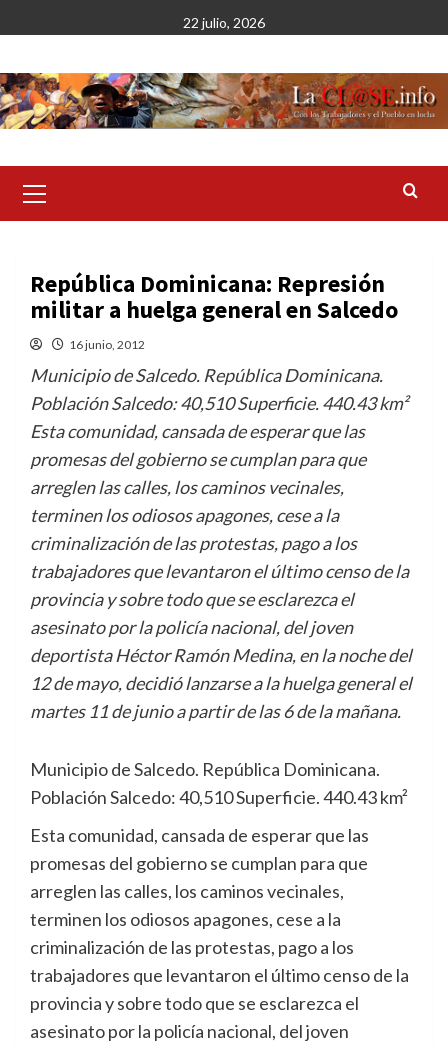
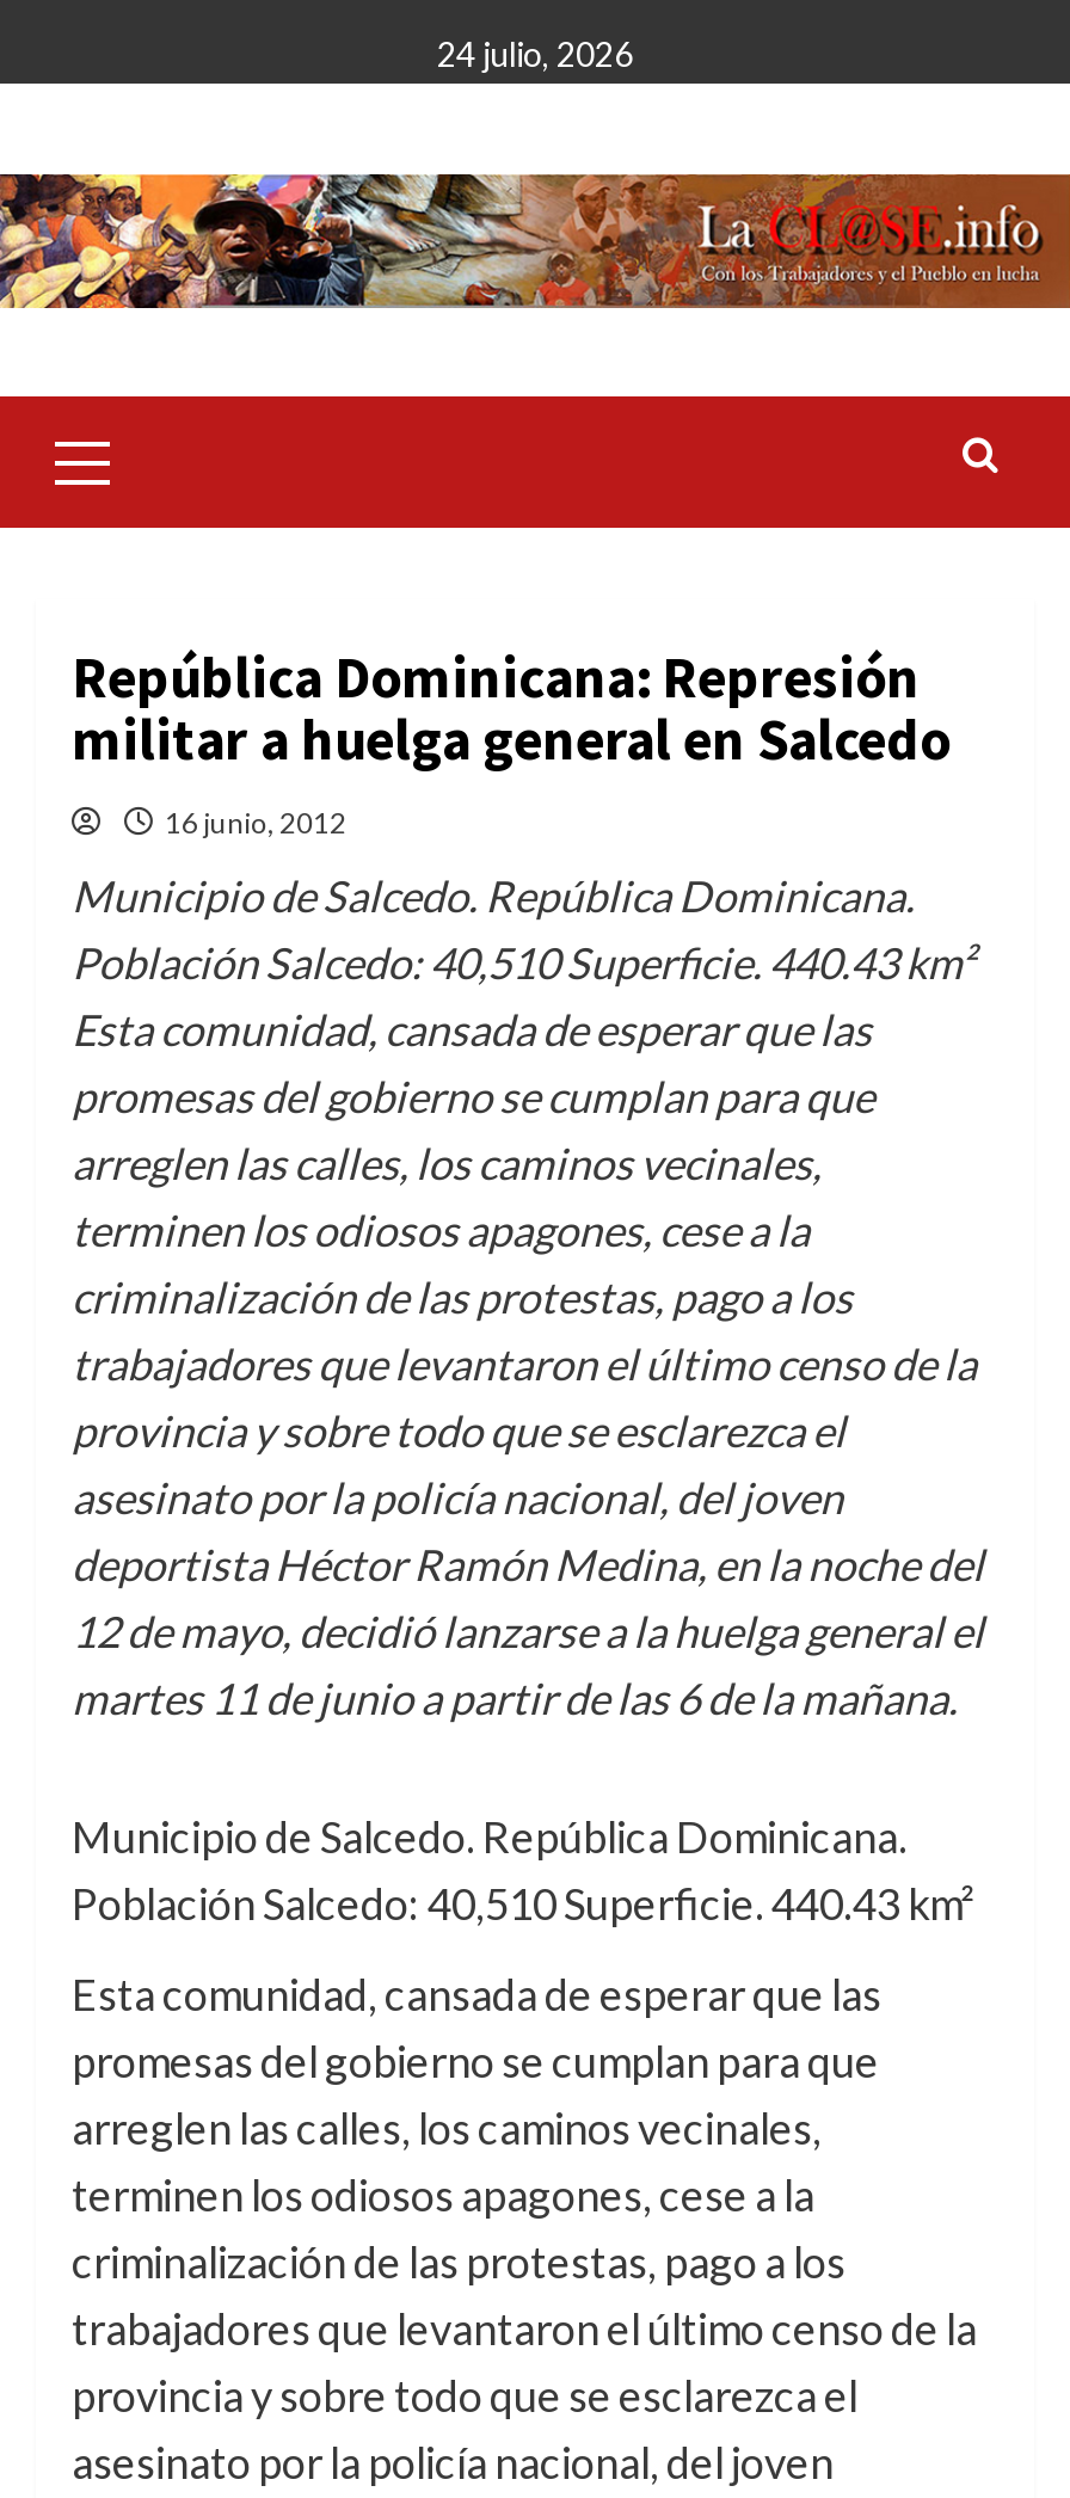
[183,14,265,31] 22 julio, 2026 -> [437,33,633,74] 24 julio, 2026

